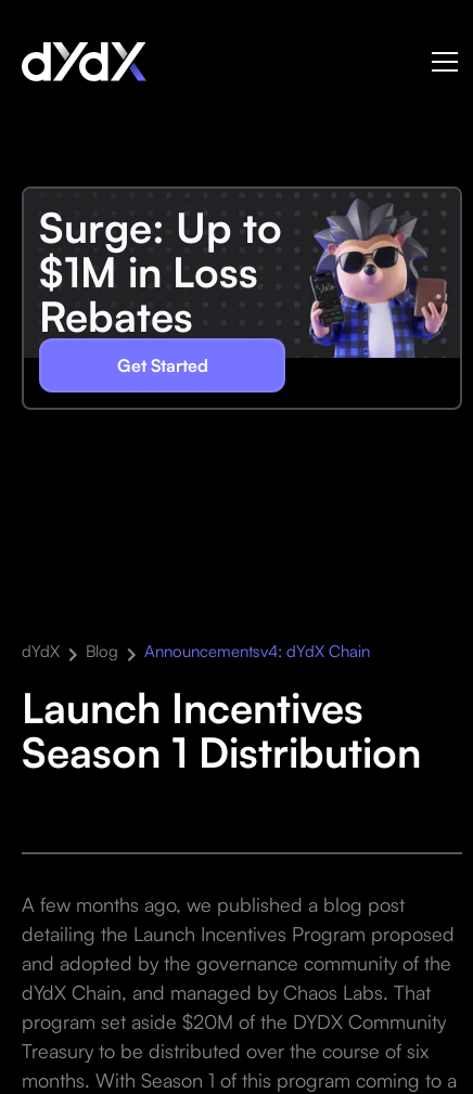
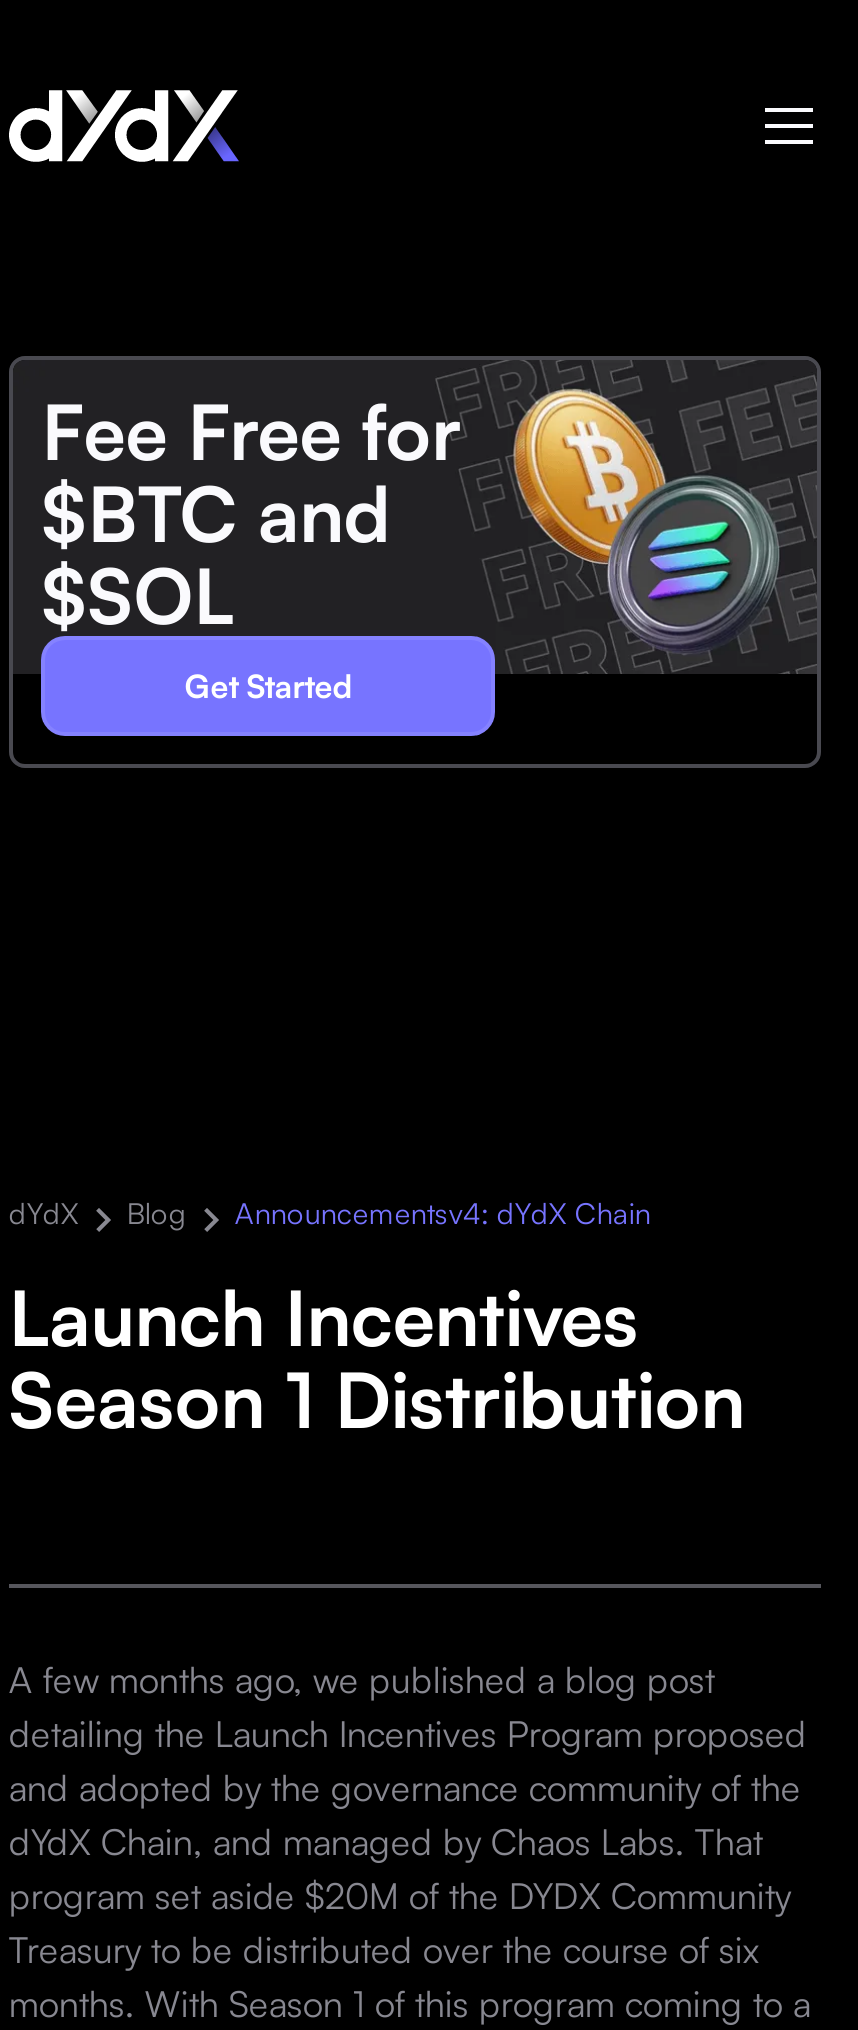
[39,201,448,359] [image] | Surge: Up to | $1M in Loss | Rebates -> [41,383,793,672] [image] | Fee Free for | $BTC and | $SOL

